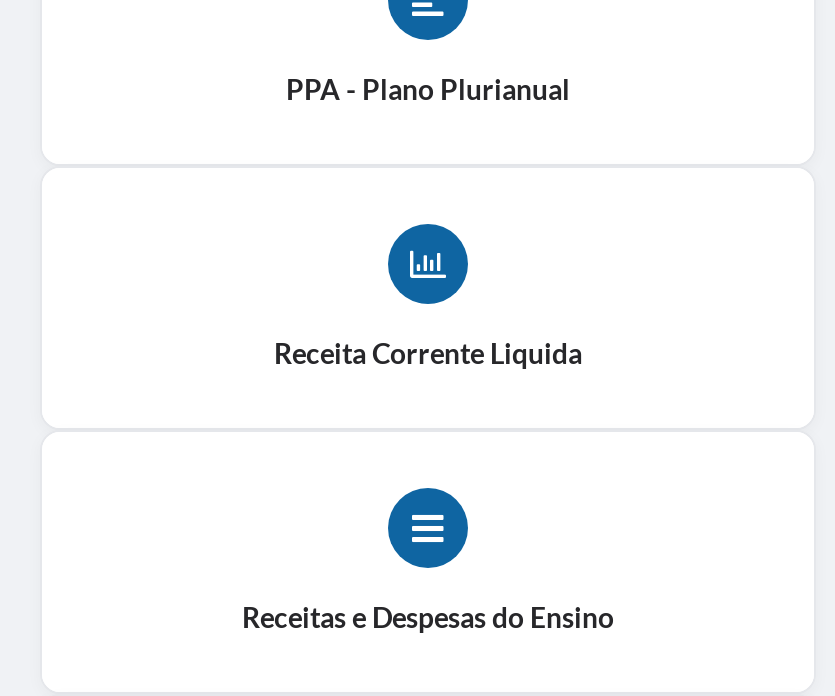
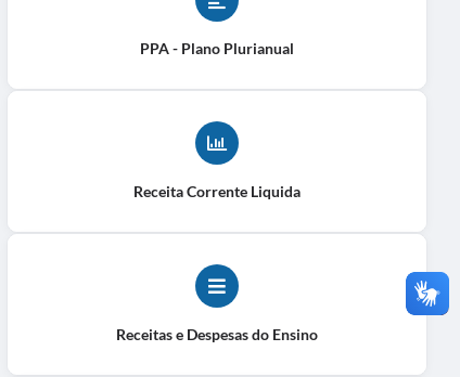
none -> [405,271,450,316] [image]

